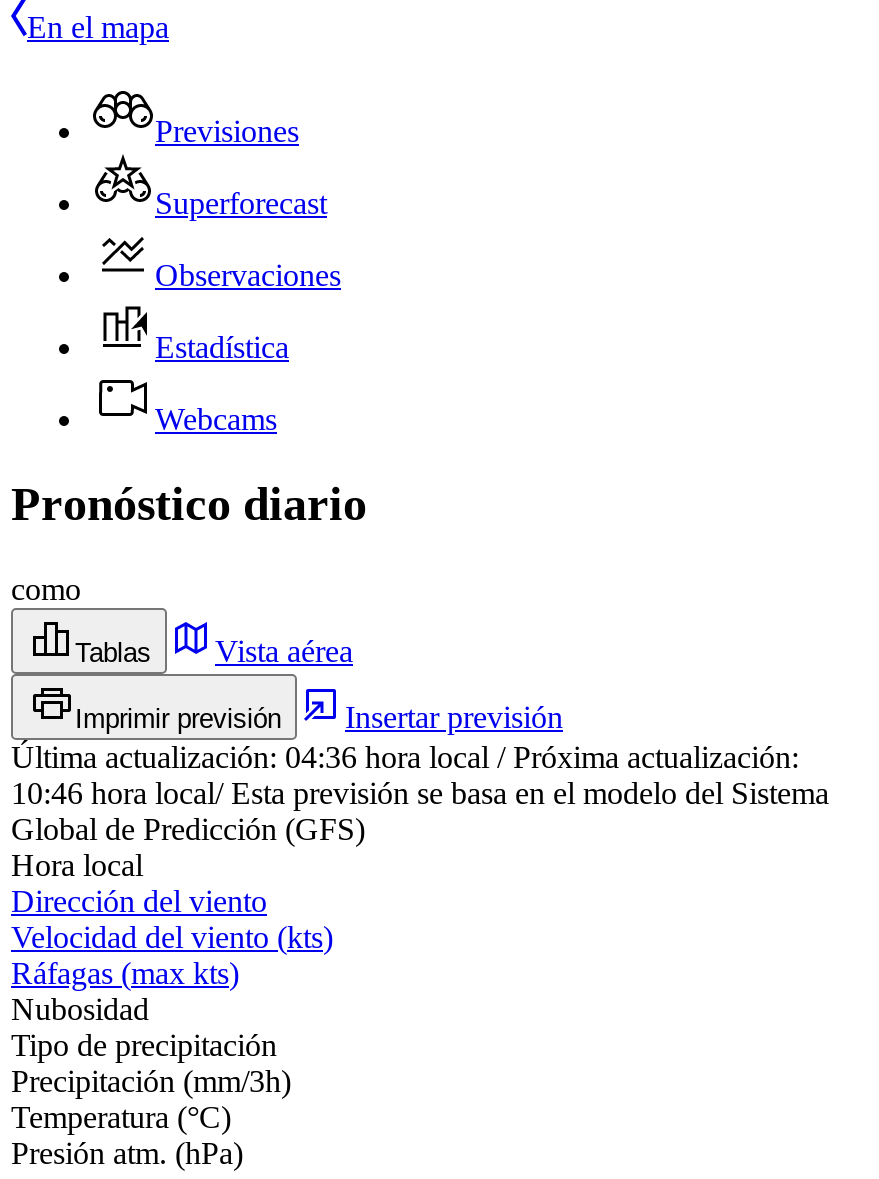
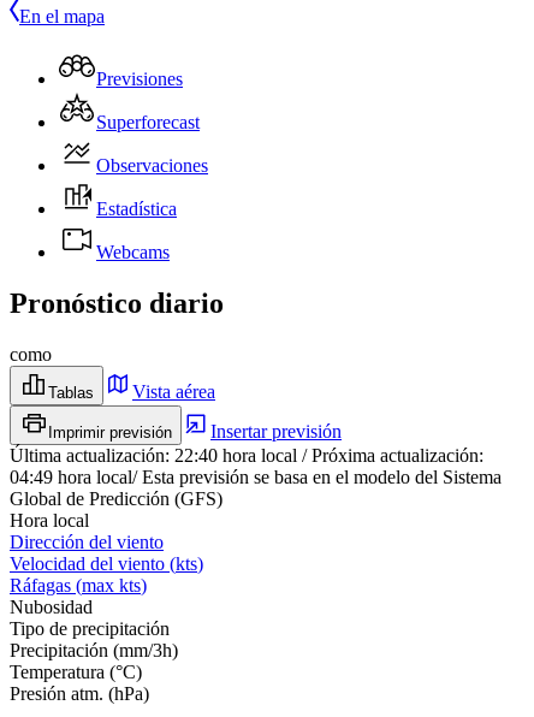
[11,739,799,773] Última actualización:04:36 hora local / Próxima actualización: -> [10,445,483,465] Última actualización:22:40 hora local / Próxima actualización:
[11,775,829,809] 10:46 hora local/ Esta previsión se basa en el modelo del Sistema -> [10,466,502,487] 04:49 hora local/ Esta previsión se basa en el modelo del Sistema

